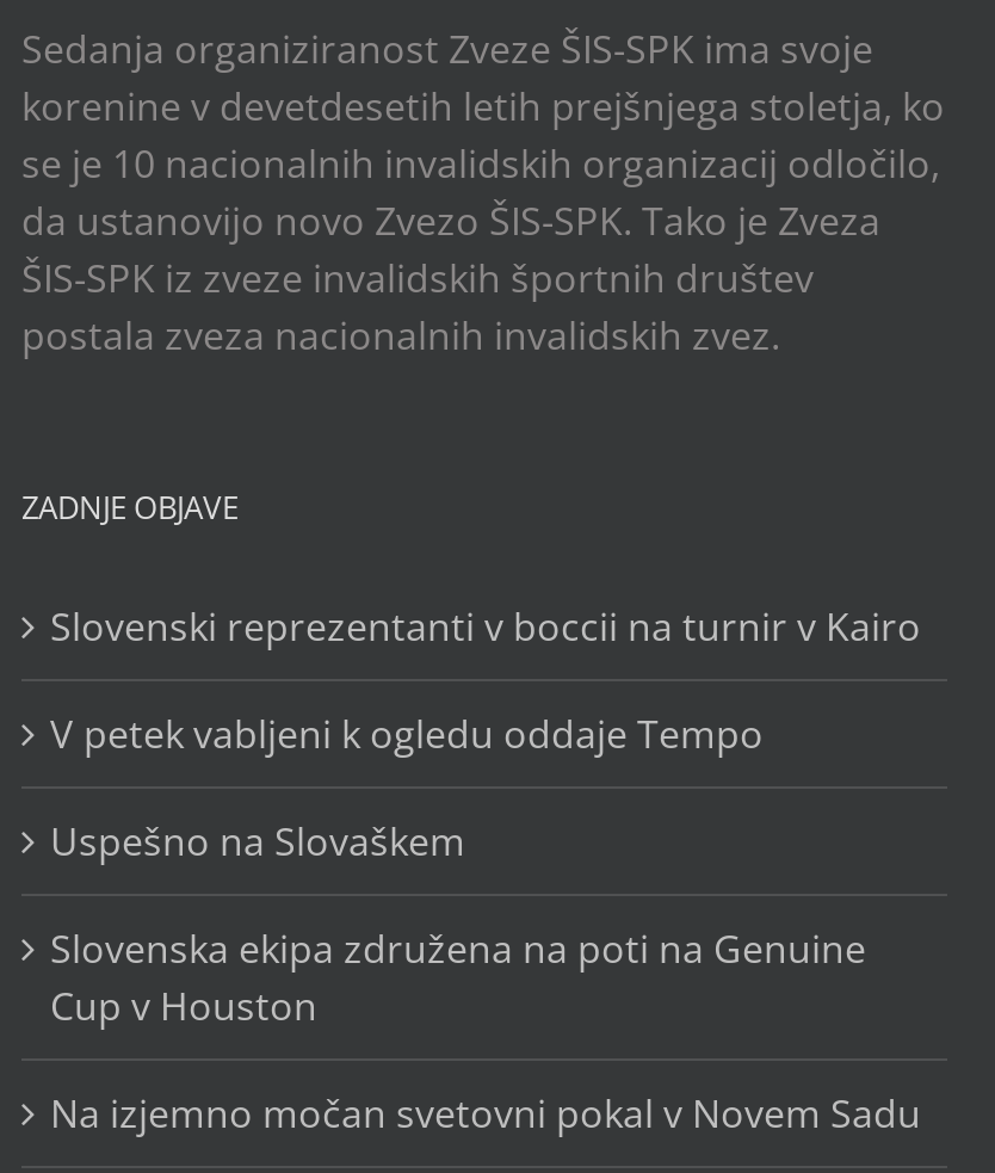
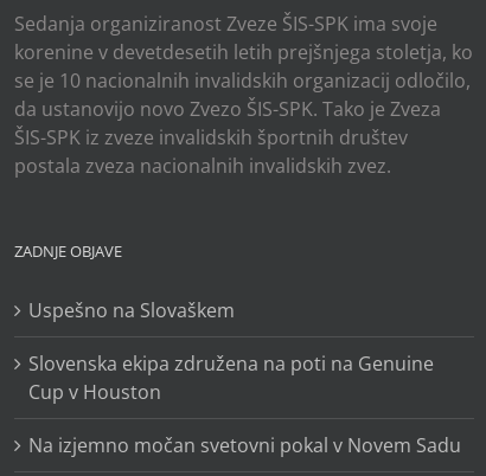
[50,600,921,760] Slovenski reprezentanti v boccii na turnir v Kairo | V petek vabljeni k ogledu oddaje Tempo -> none

